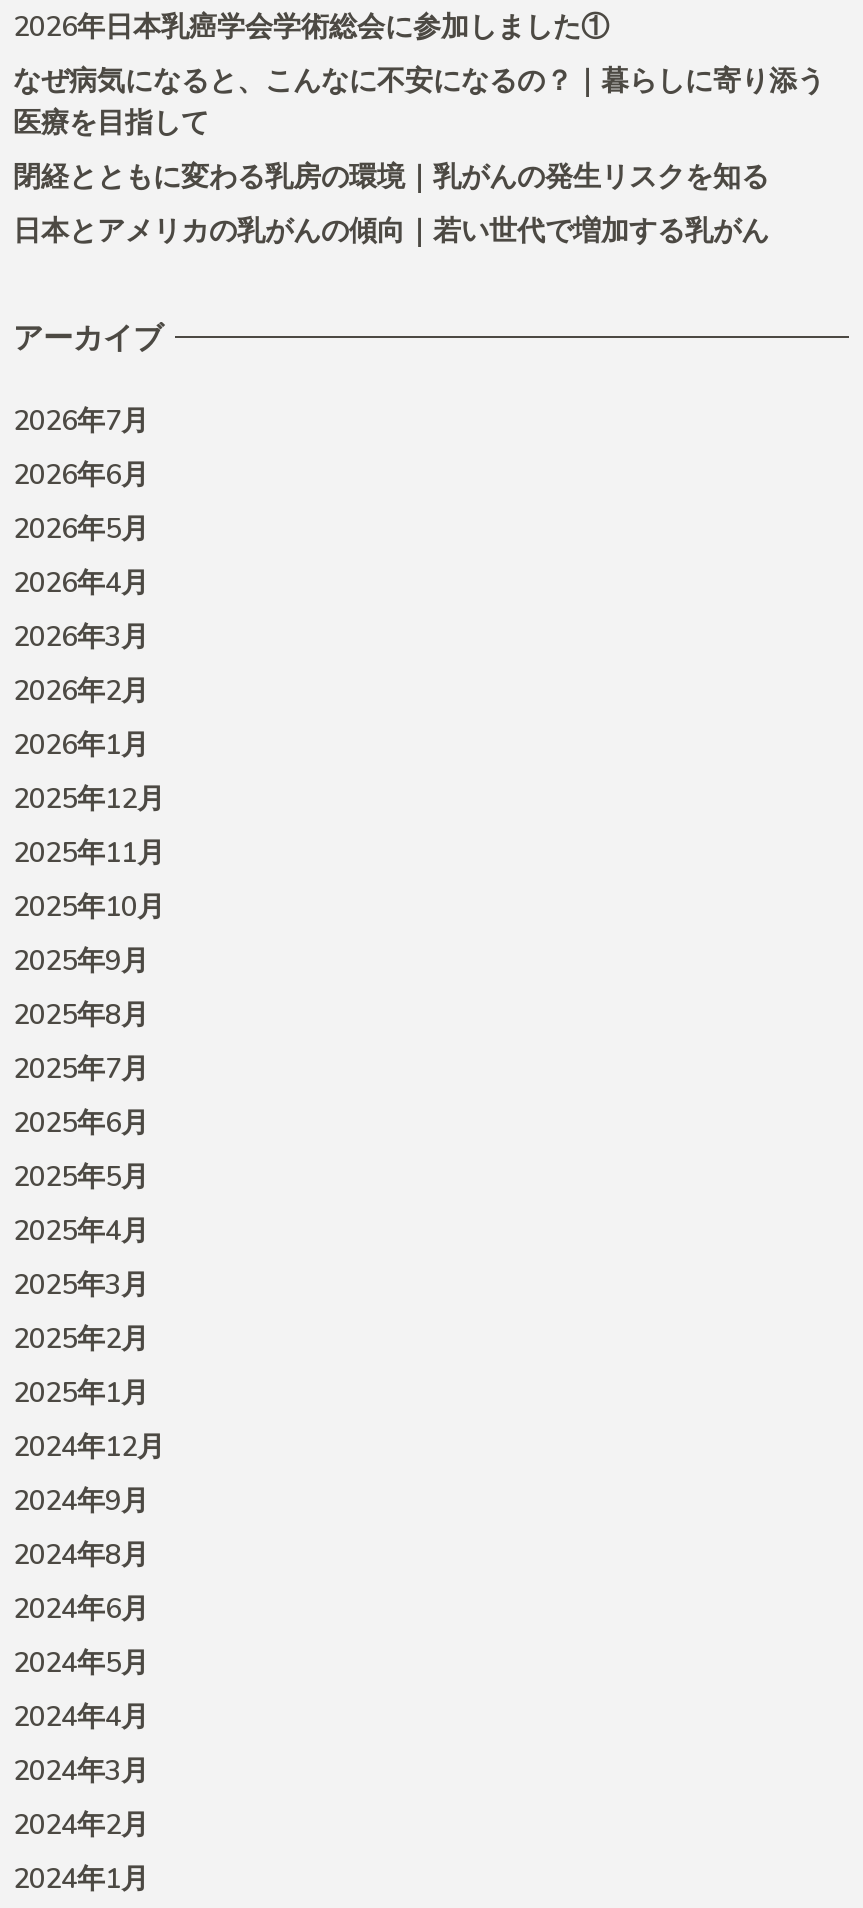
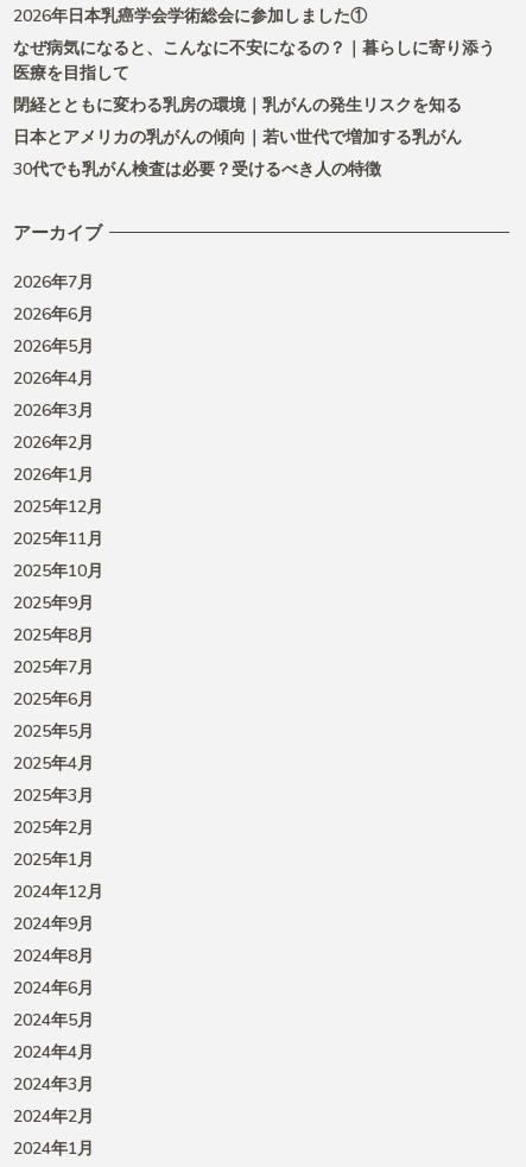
none -> [13,158,381,181] 30代でも乳がん検査は必要？受けるべき人の特徴

